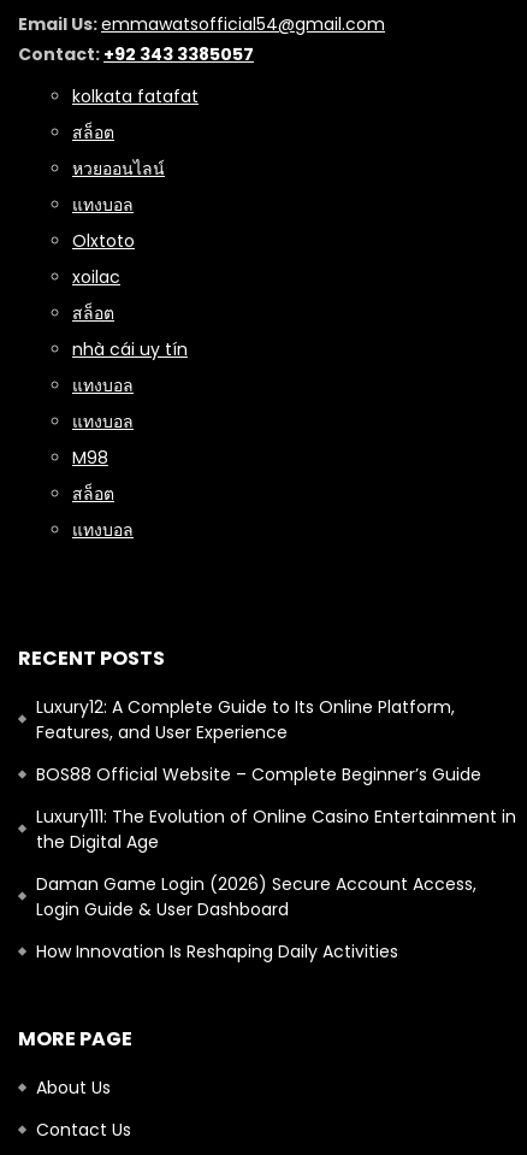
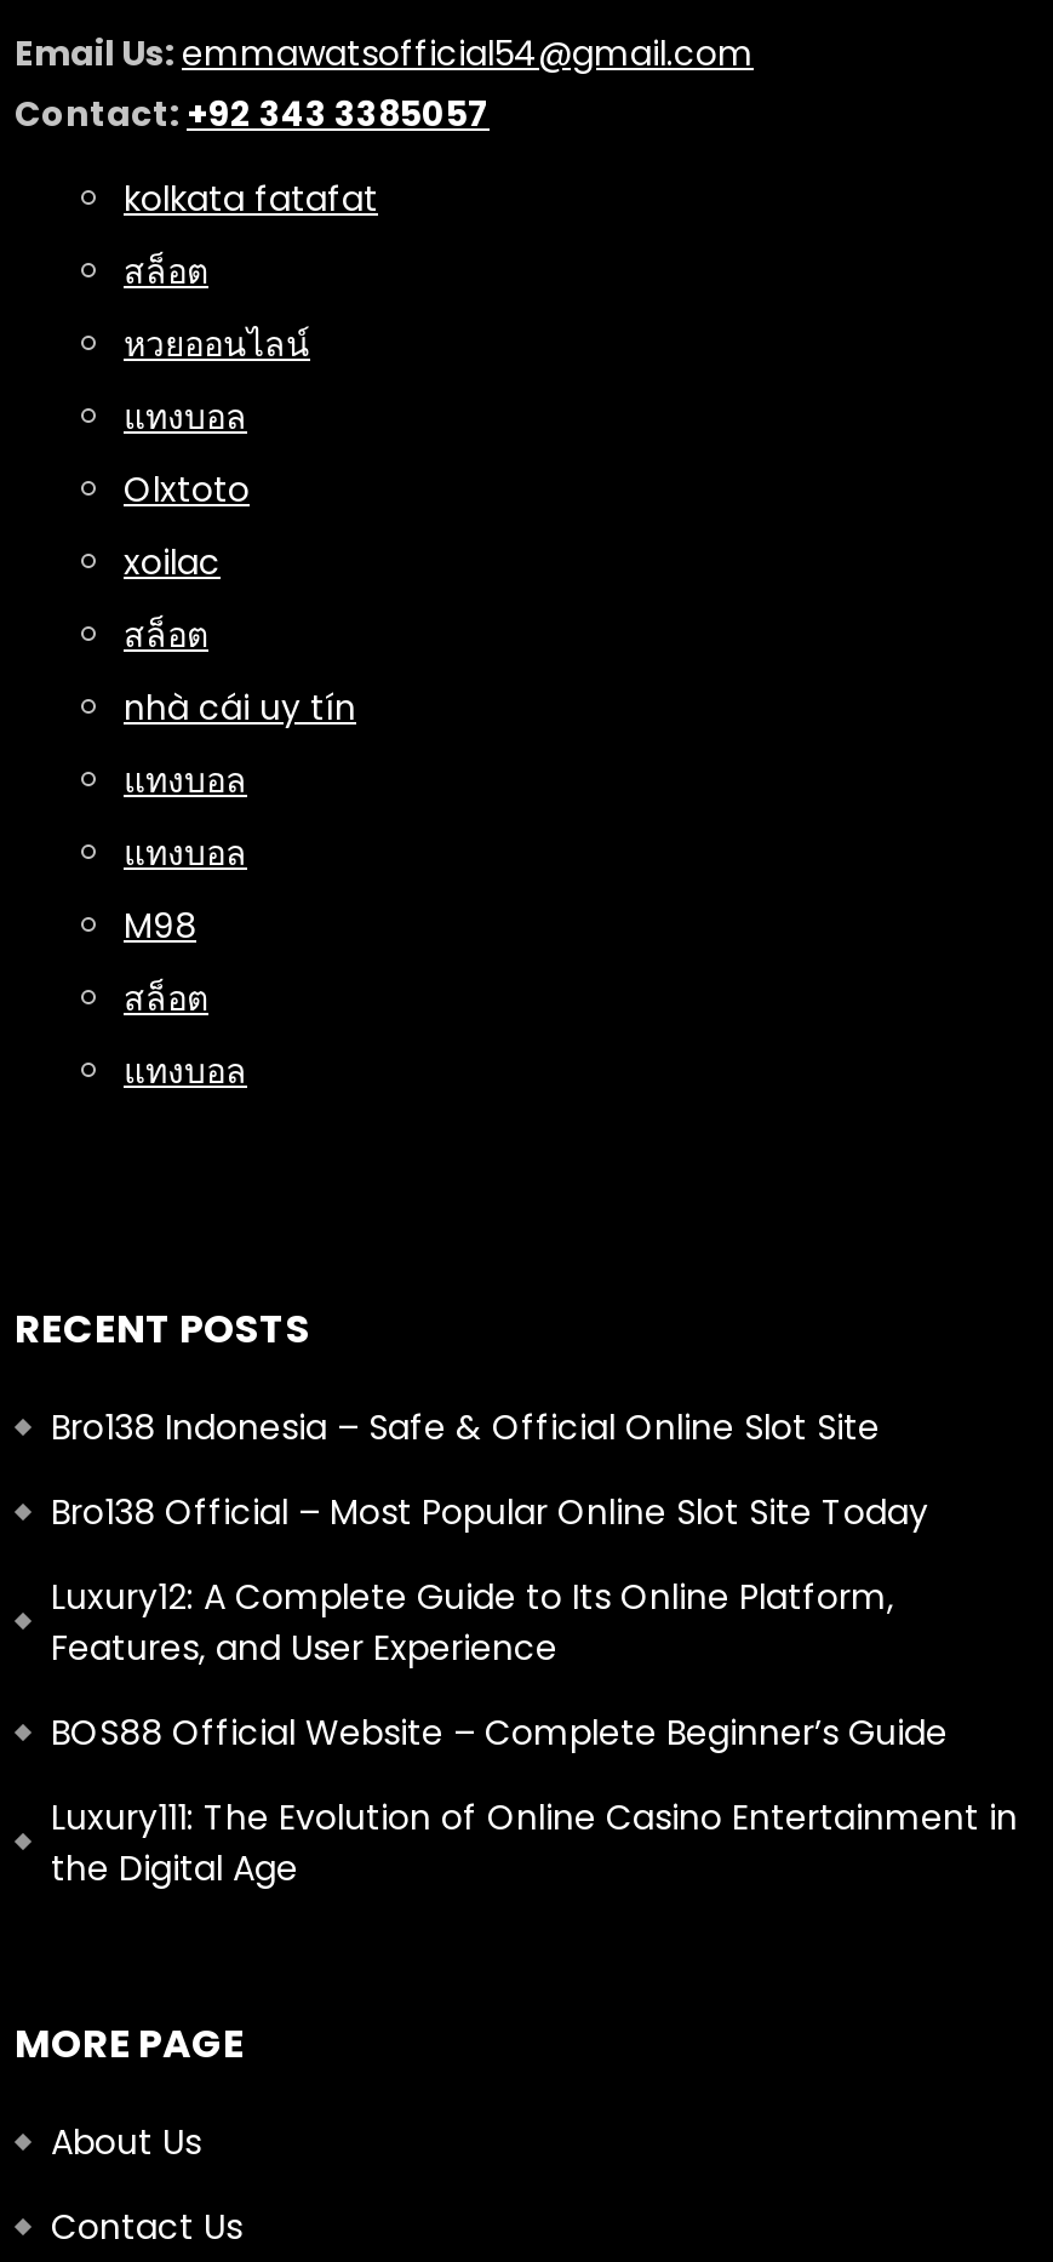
none -> [51,1403,928,1536] Bro138 Indonesia – Safe & Official Online Slot Site | Bro138 Official – Most Popular Online Slot Site Today
moved [36,695,481,854] -> [51,1573,948,1892]: Luxury12: A Complete Guide to Its Online Platform, | Features, and User Experience | BOS88 Official Website – Complete Beginner’s Guide | the Digital Age
[36,872,476,964] Daman Game Login (2026) Secure Account Access, | Login Guide & User Dashboard | How Innovation Is Reshaping Daily Activities -> none

